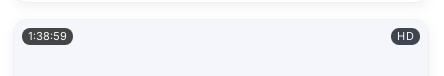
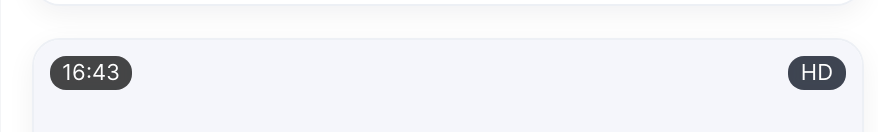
[28,29,67,43] 1:38:59 -> [62,57,120,85] 16:43

